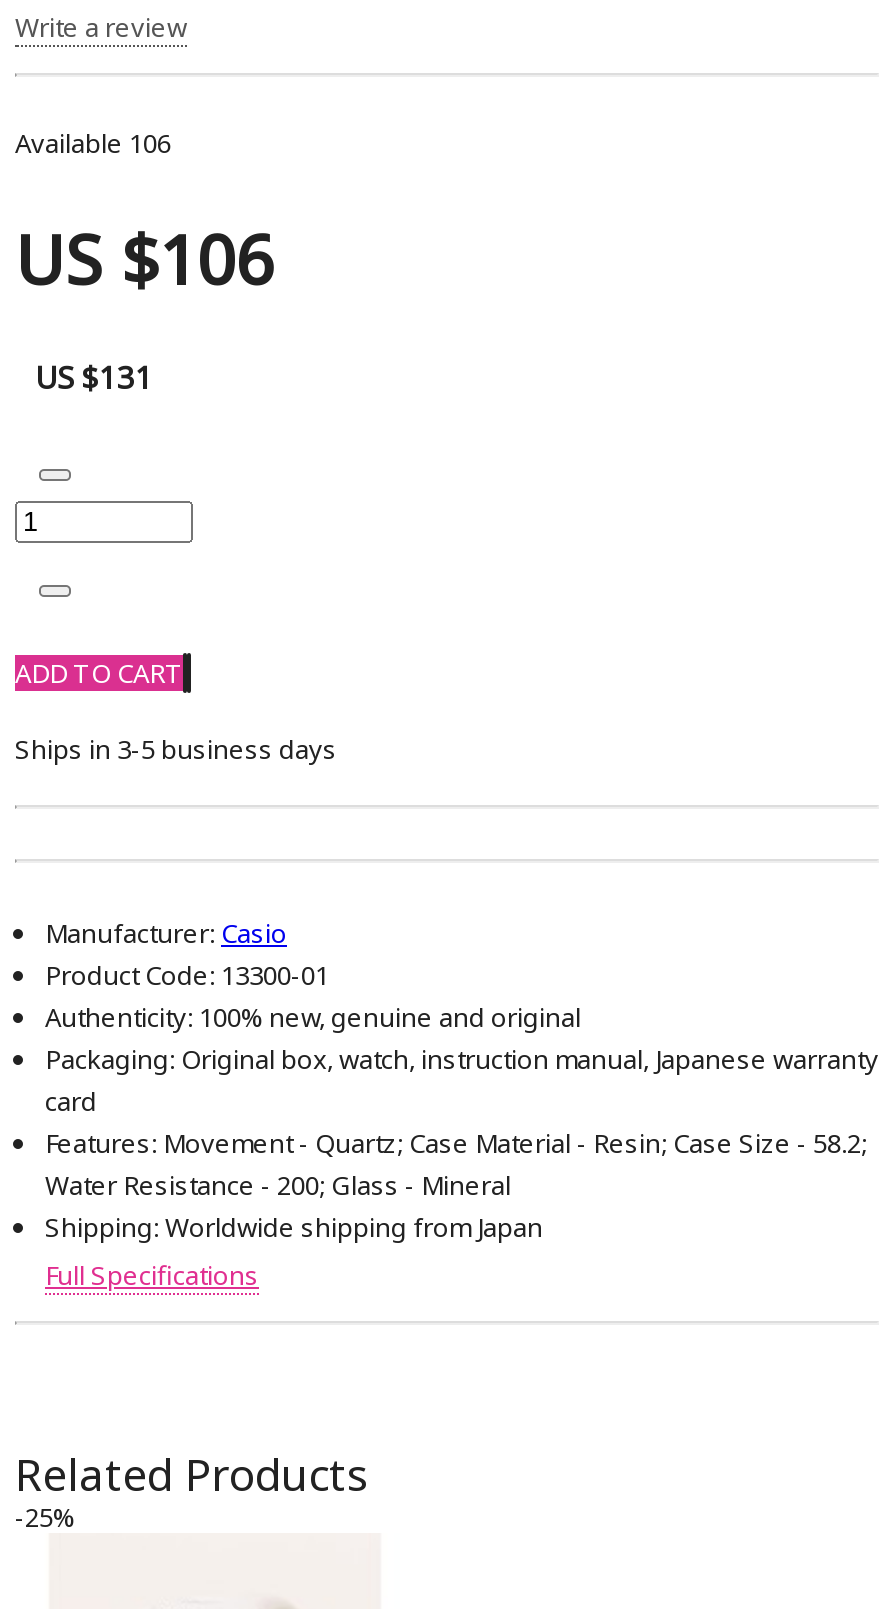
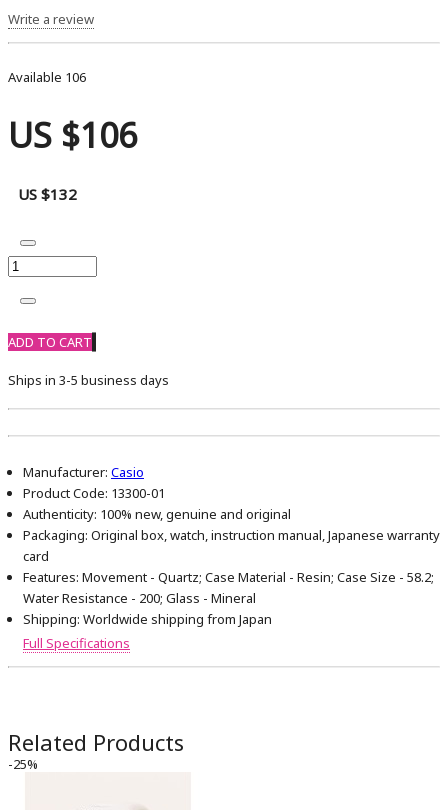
[35,357,153,397] US $131 -> [18,184,77,204] US $132

